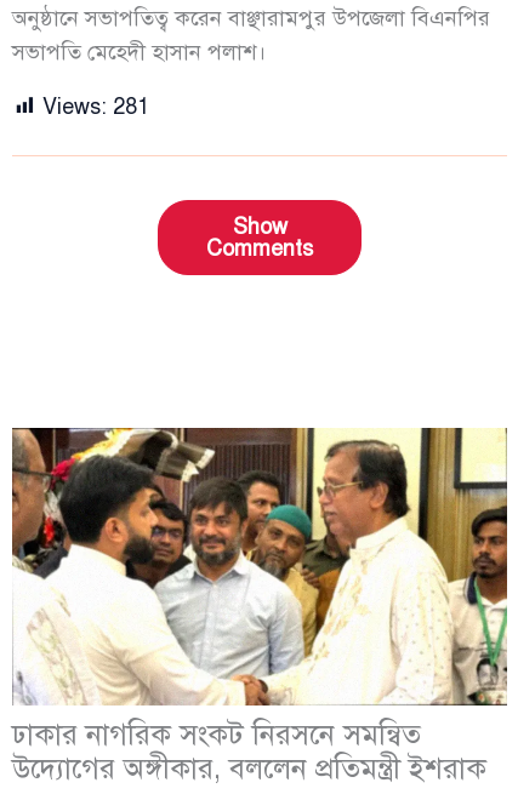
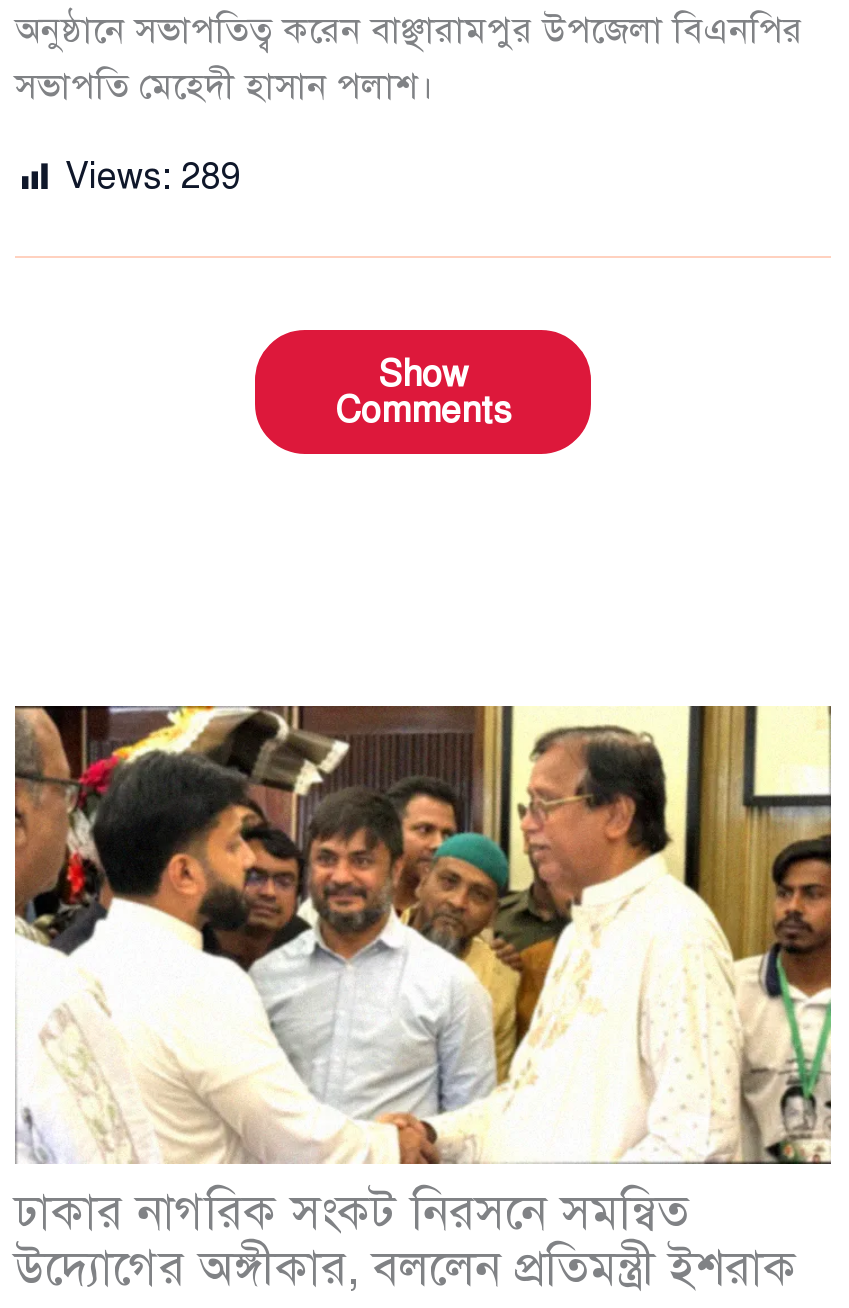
[42,93,149,120] Views: 281 -> [65,154,241,198] Views: 289

